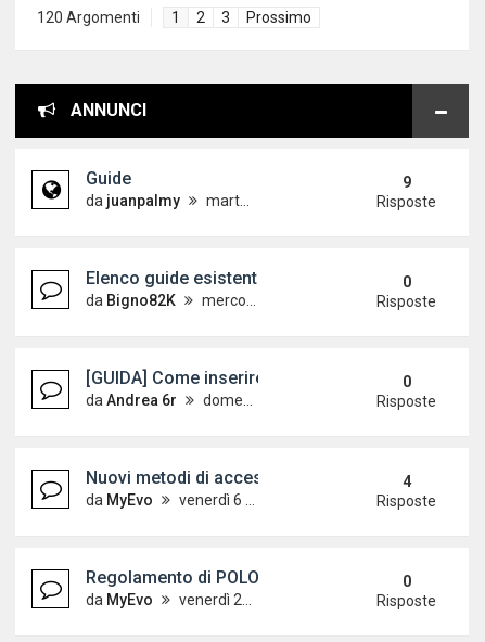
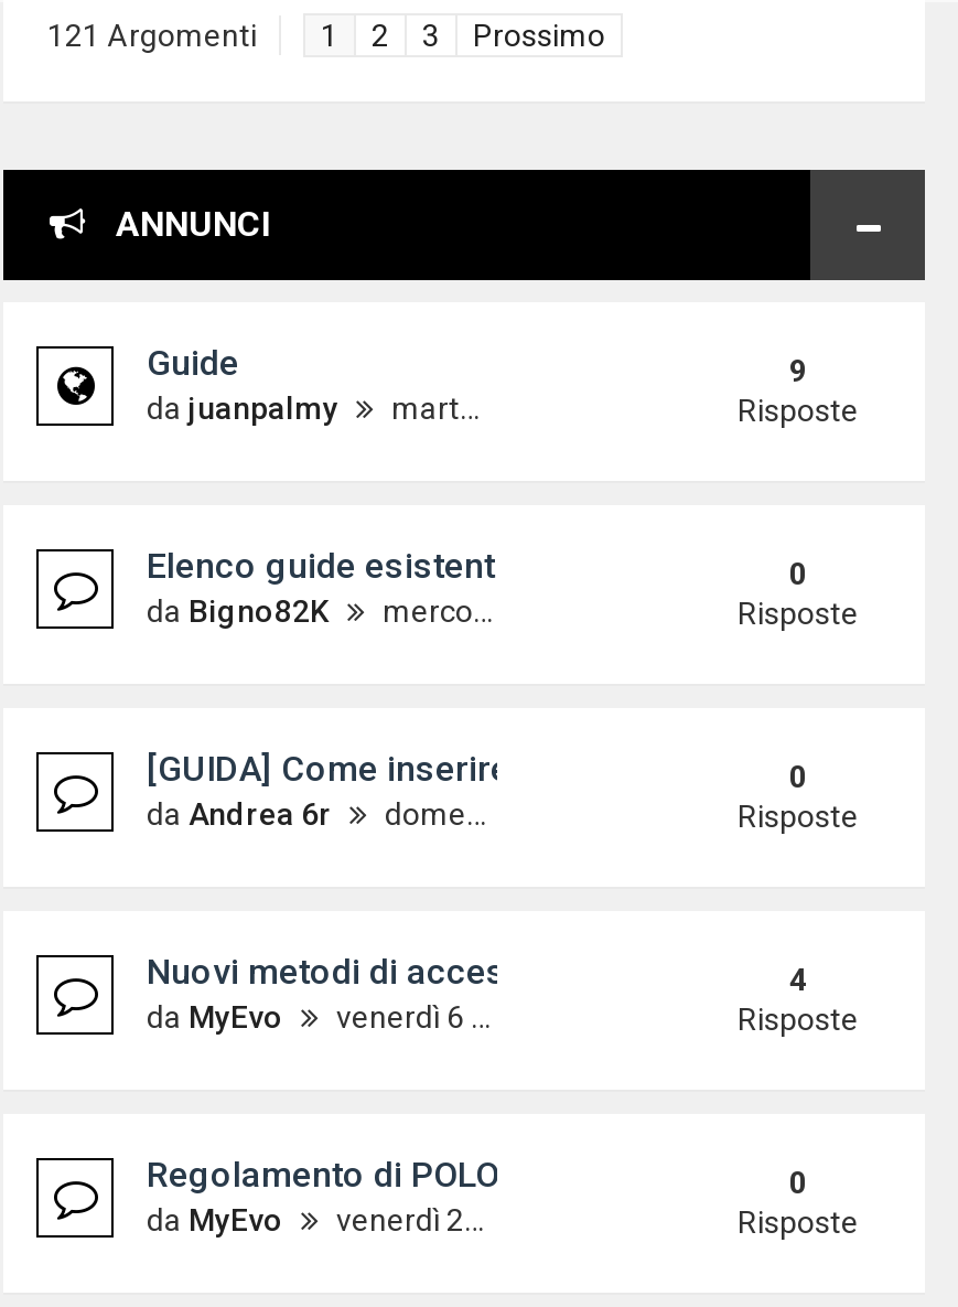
[37,9,311,26] 120 Argomenti 1 2 3 Prossimo -> [47,18,605,53] 121 Argomenti 1 2 3 Prossimo

